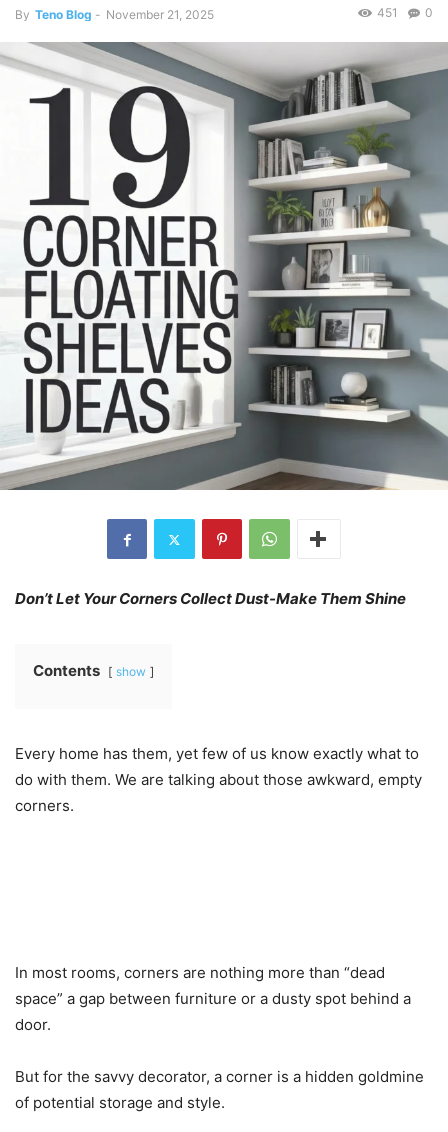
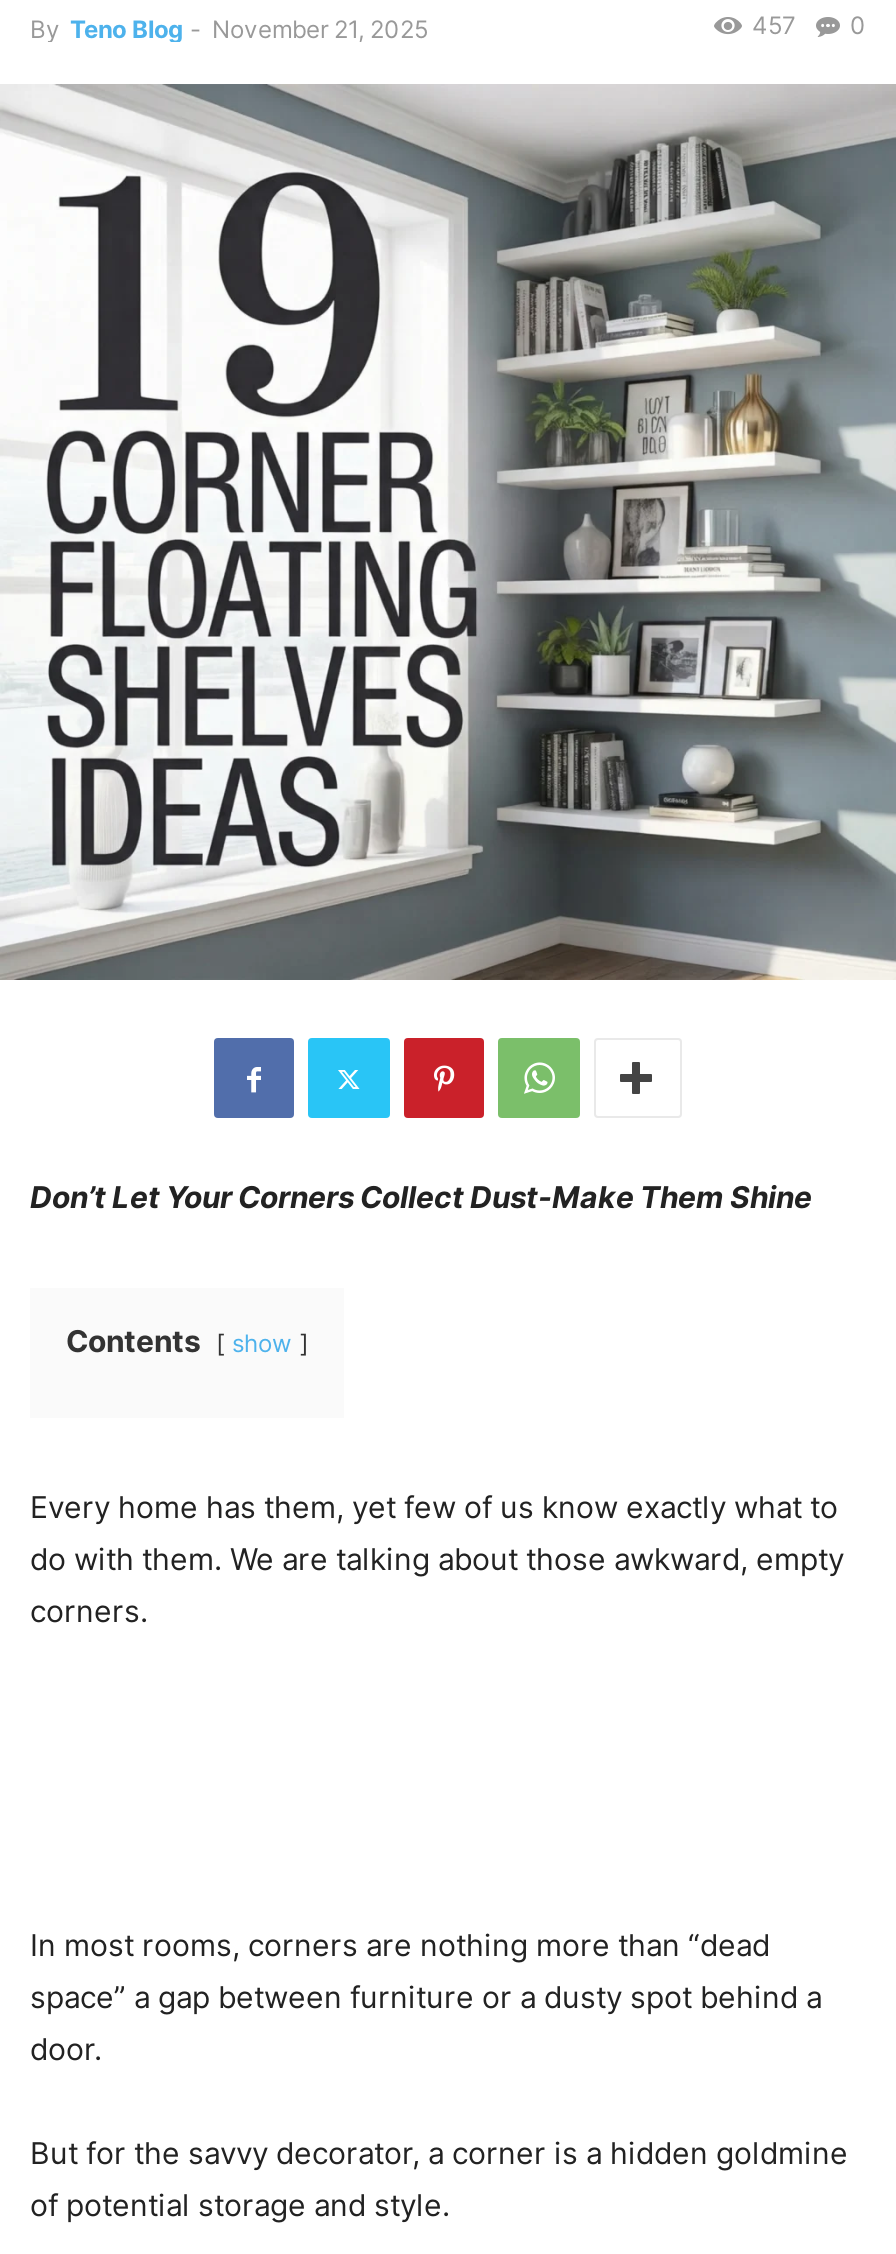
[377,5,433,20] 451 0 -> [752,10,866,40] 457 0

